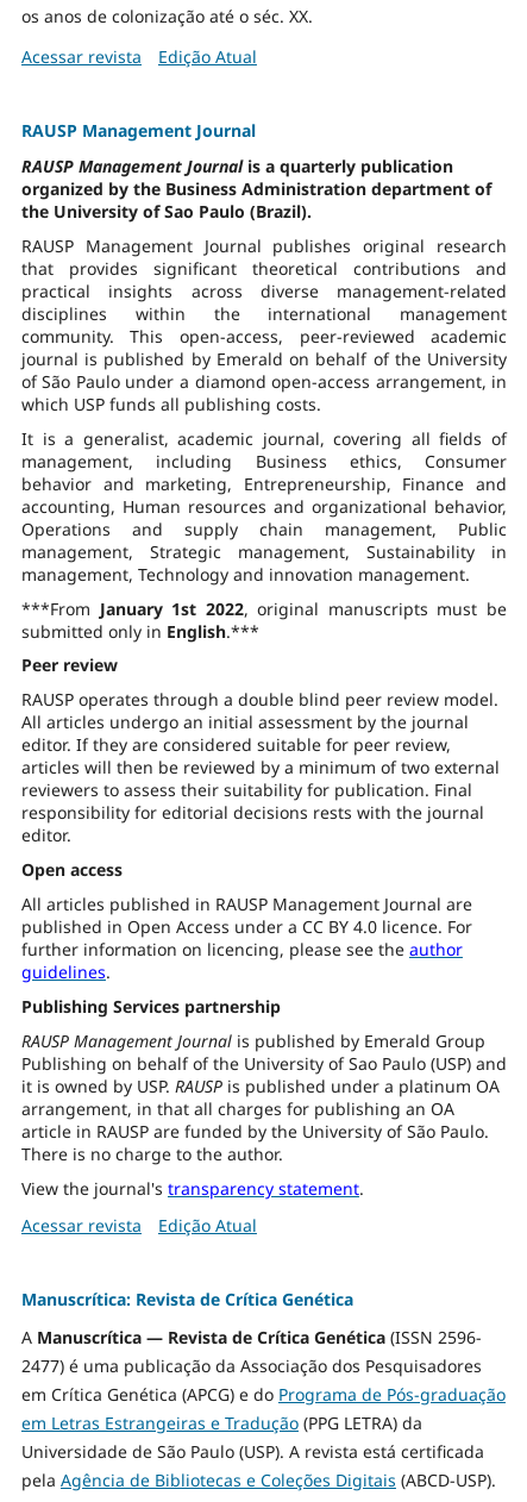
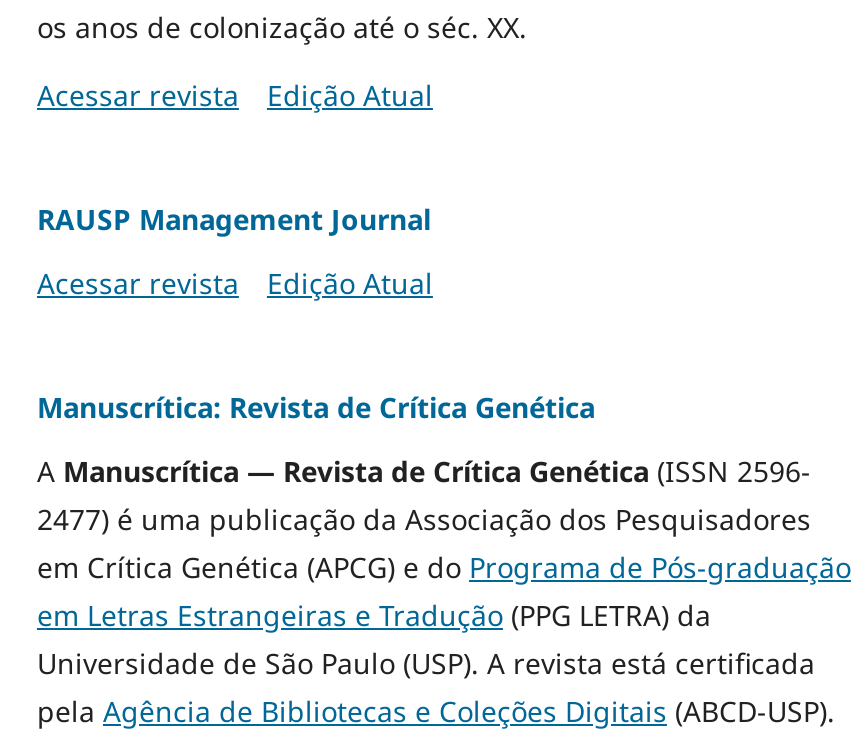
[21,154,507,1200] RAUSP Management Journal is a quarterly publication | organized by the Business Administration department of | the University of Sao Paulo (Brazil). | RAUSP Management Journal publishes original research | that provides significant theoretical contributions and | practical insights across diverse management-related | disciplines within the international management | community. This open-access, peer-reviewed academic | journal is published by Emerald on behalf of the University | of São Paulo under a diamond open-access arrangement, in | which USP funds all publishing costs. | It is a generalist, academic journal, covering all fields of | management, including Business ethics, Consumer | behavior and marketing, Entrepreneurship, Finance and | accounting, Human resources and organizational behavior, | Operations and supply chain management, Public | management, Strategic management, Sustainability in | management, Technology and innovation management. | ***From January 1st 2022, original manuscripts must be | submitted only in English.*** | Peer review | RAUSP operates through a double blind peer review model. | All articles undergo an initial assessment by the journal | editor. If they are considered suitable for peer review, | articles will then be reviewed by a minimum of two external | reviewers to assess their suitability for publication. Final | responsibility for editorial decisions rests with the journal | editor. | Open access | All articles published in RAUSP Management Journal are | published in Open Access under a CC BY 4.0 licence. For | further information on licencing, please see the author | guidelines. | Publishing Services partnership | RAUSP Management Journal is published by Emerald Group | Publishing on behalf of the University of Sao Paulo (USP) and | it is owned by USP. RAUSP is published under a platinum OA | arrangement, in that all charges for publishing an OA | article in RAUSP are funded by the University of São Paulo. | There is no charge to the author. | View the journal's transparency statement. -> none

